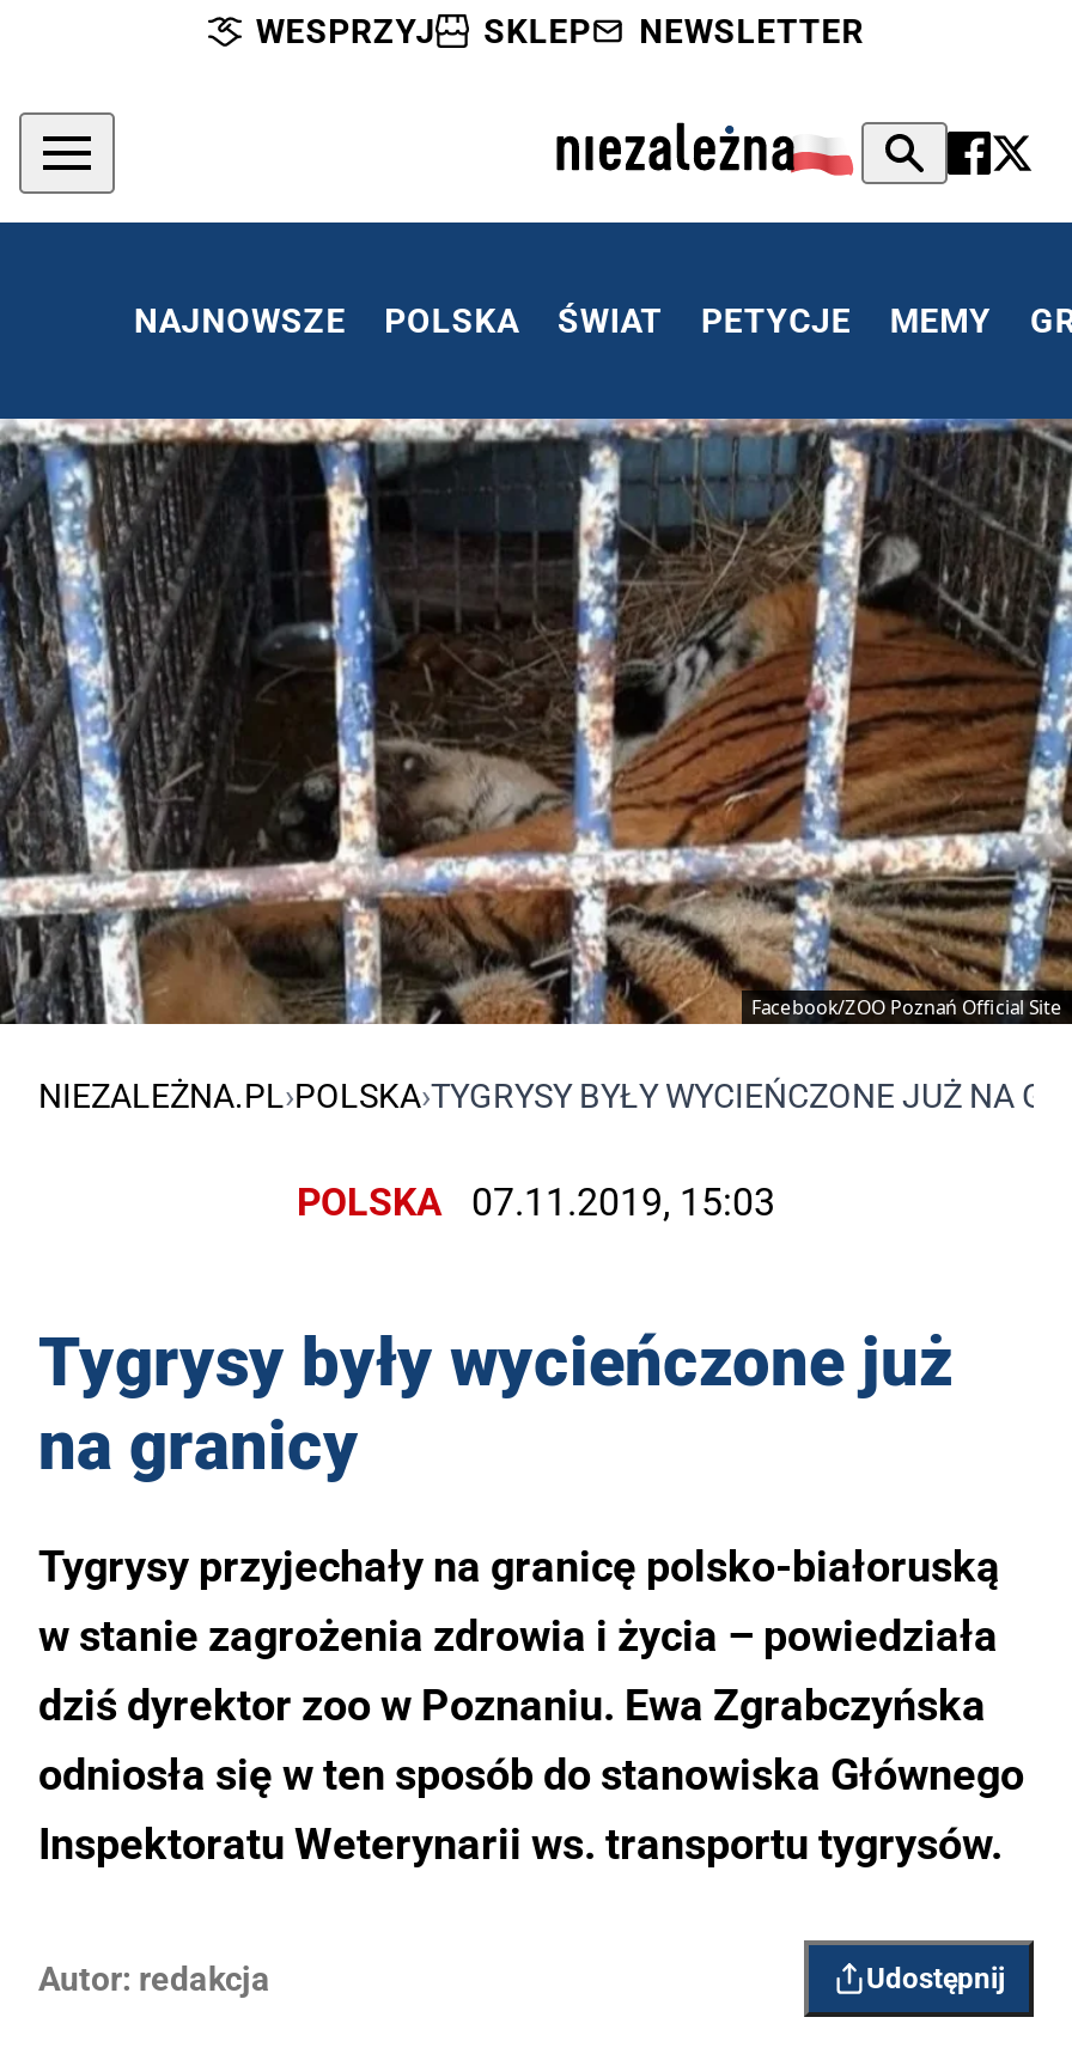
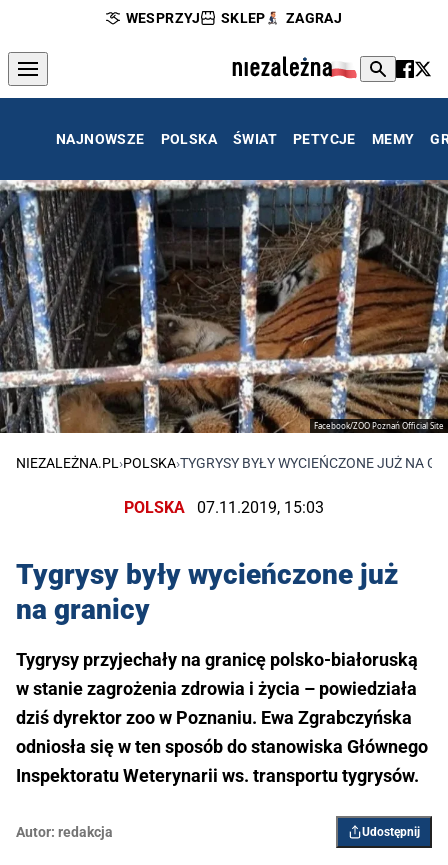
[639,12,864,50] NEWSLETTER -> [286,10,342,26] ZAGRAJ

